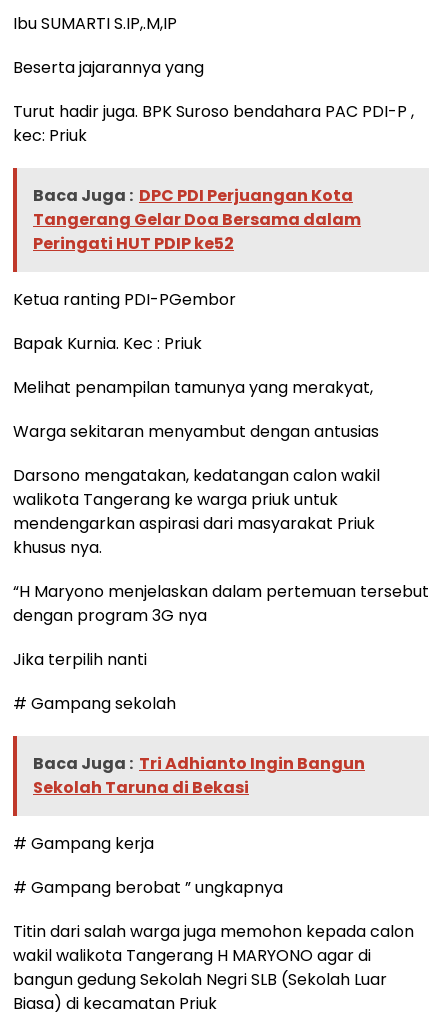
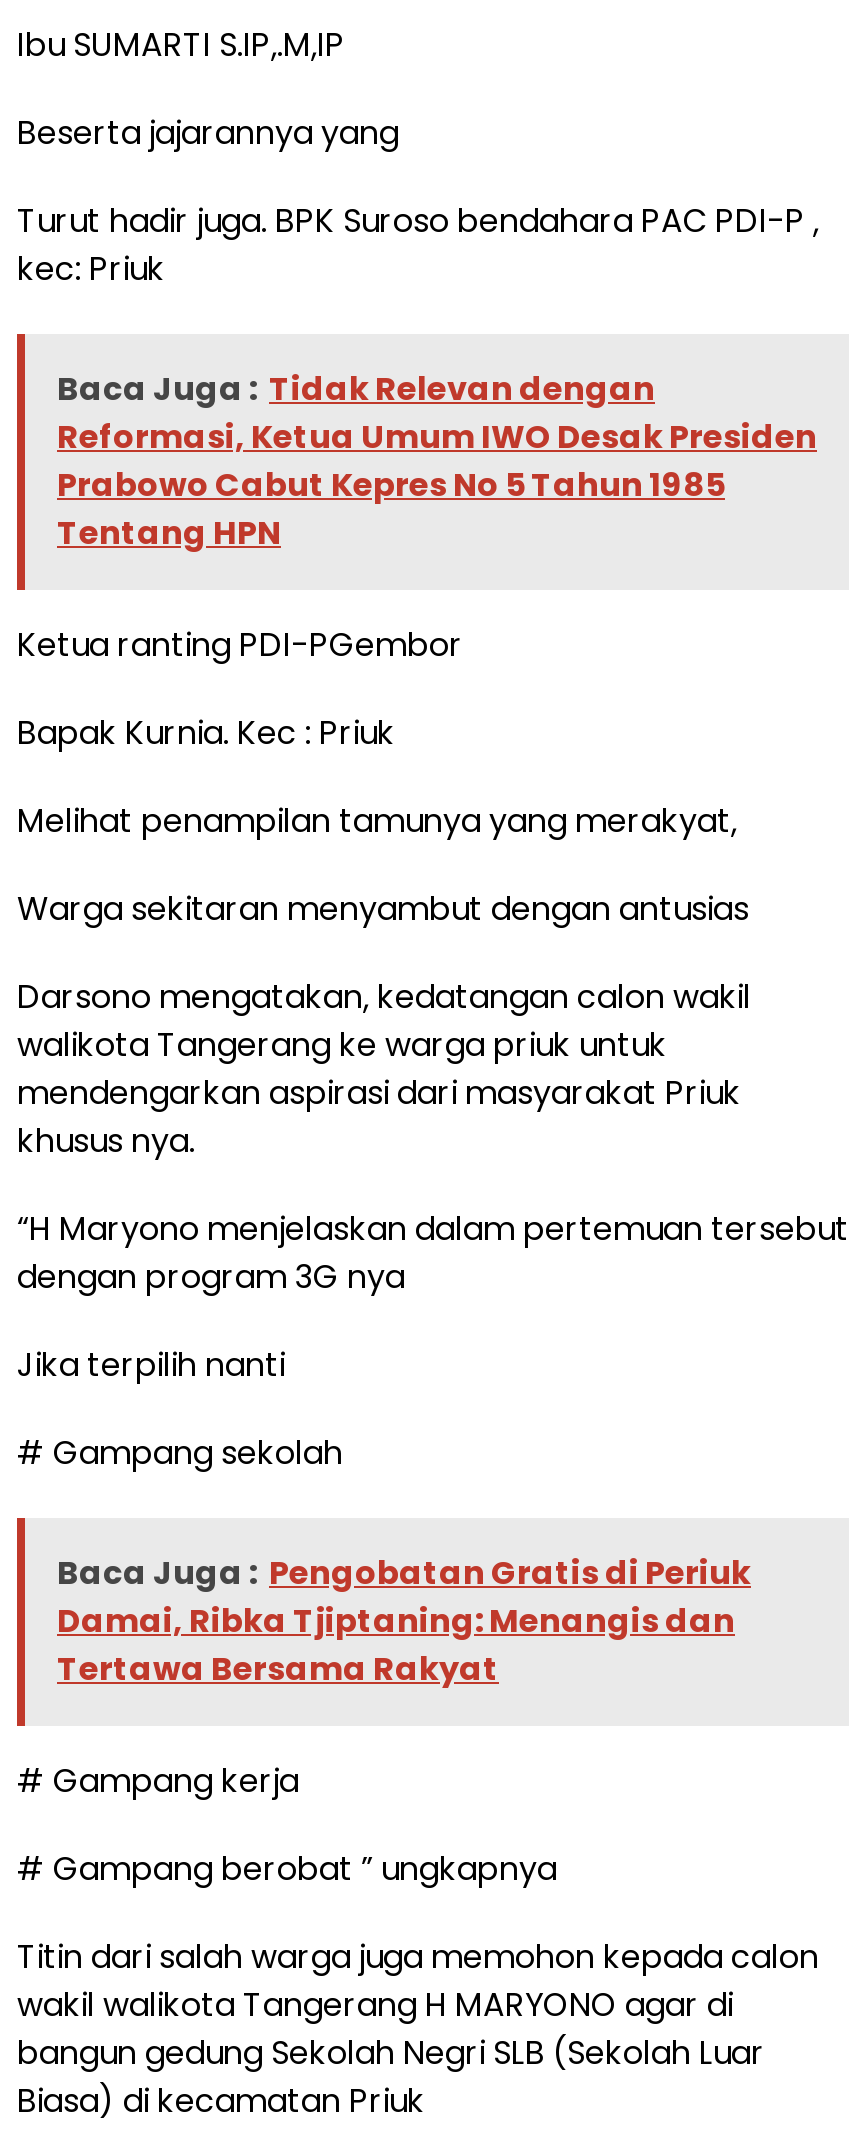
[33,184,361,255] Baca Juga : DPC PDI Perjuangan Kota | Tangerang Gelar Doa Bersama dalam | Peringati HUT PDIP ke52 -> [57,365,817,555] Baca Juga : Tidak Relevan dengan | Reformasi, Ketua Umum IWO Desak Presiden | Prabowo Cabut Kepres No 5 Tahun 1985 | Tentang HPN
[33,752,365,799] Baca Juga : Tri Adhianto Ingin Bangun | Sekolah Taruna di Bekasi -> [57,1549,751,1691] Baca Juga : Pengobatan Gratis di Periuk | Damai, Ribka Tjiptaning: Menangis dan | Tertawa Bersama Rakyat

